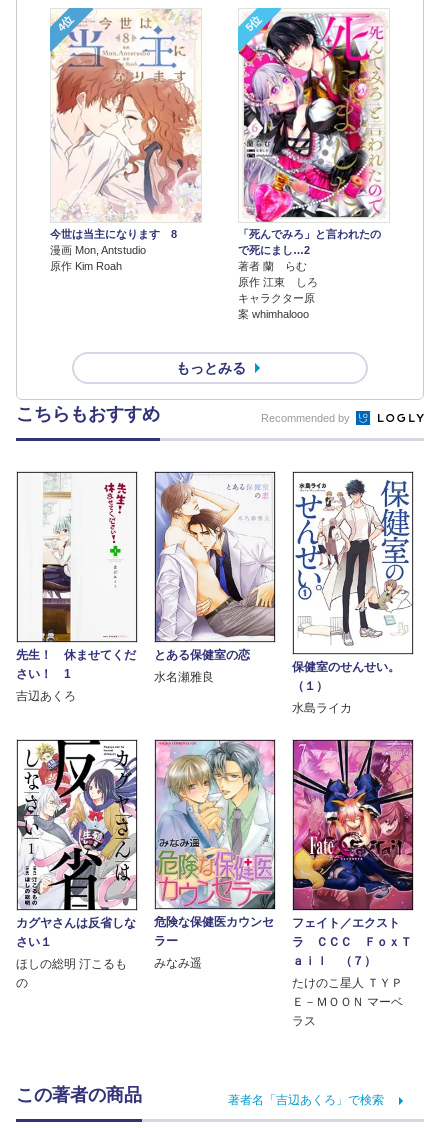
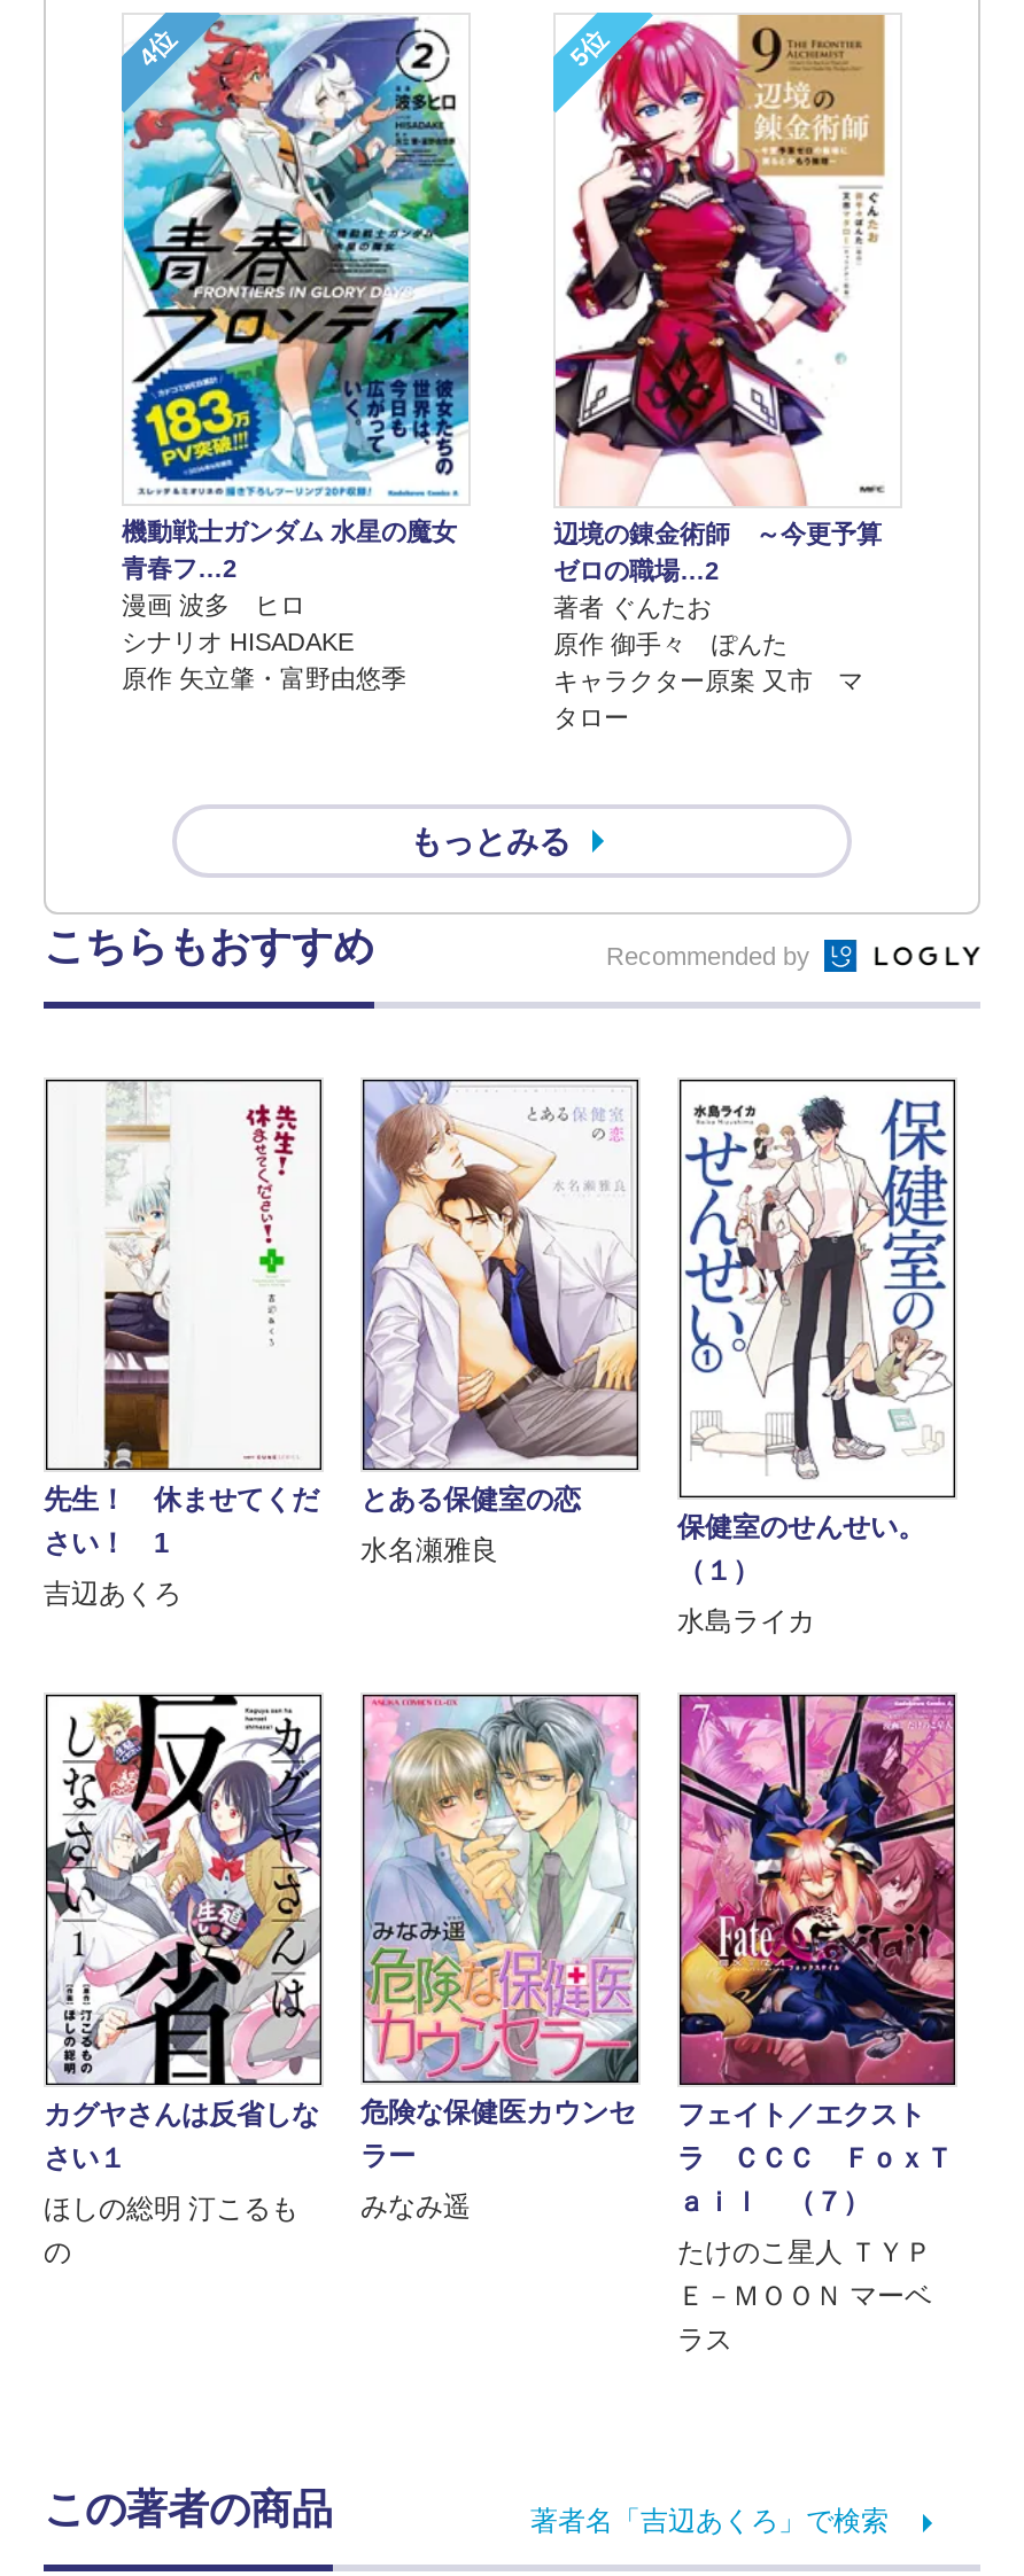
[50,9,202,272] [image] | 今世は当主になります 8 | 漫画 Mon, Antstudio | 原作 Kim Roah -> [122,13,471,692] [image] | 機動戦士ガンダム 水星の魔女 | 青春フ…2 | 漫画 波多 ヒロ | シナリオ HISADAKE | 原作 矢立肇・富野由悠季
[238,9,387,320] [image] | 「死んでみろ」と言われたの | で死にまし…2 | 著者 蘭 らむ | 原作 江東 しろ | キャラクター原 | 案 whimhalooo -> [553,13,891,731] [image] | 辺境の錬金術師 ～今更予算 | ゼロの職場…2 | 著者 ぐんたお | 原作 御手々 ぽんた | キャラクター原案 又市 マ | タロー

